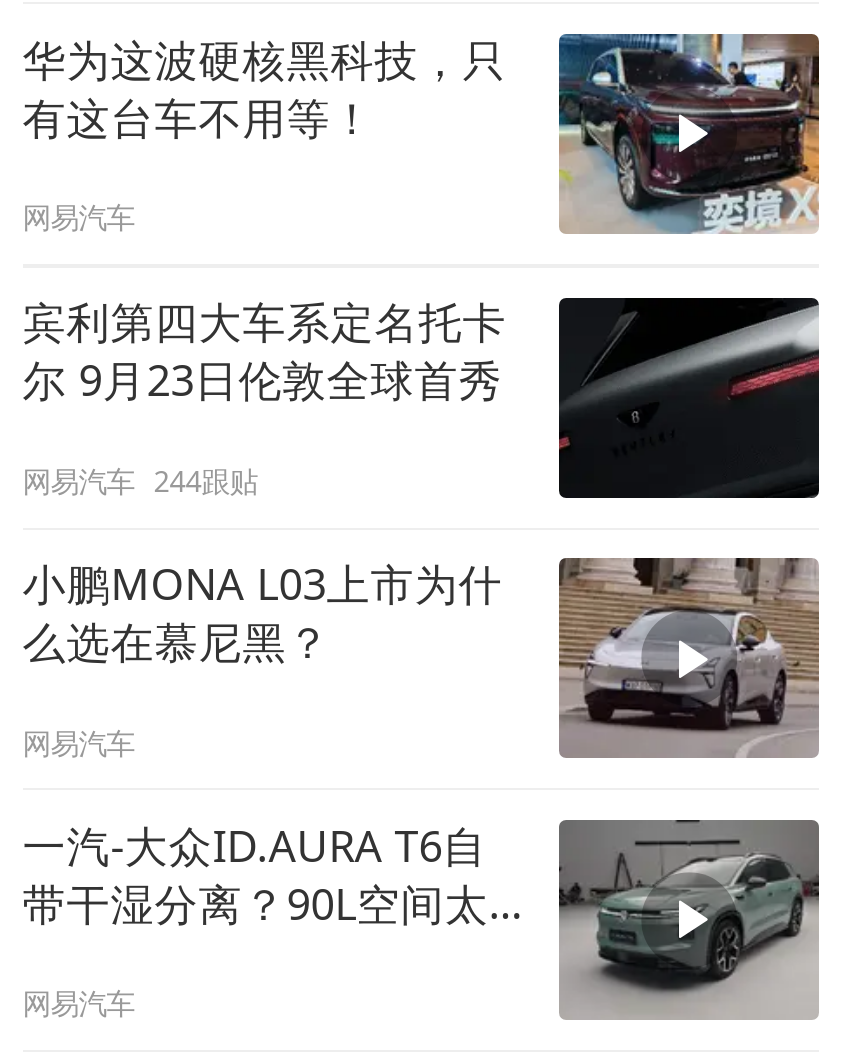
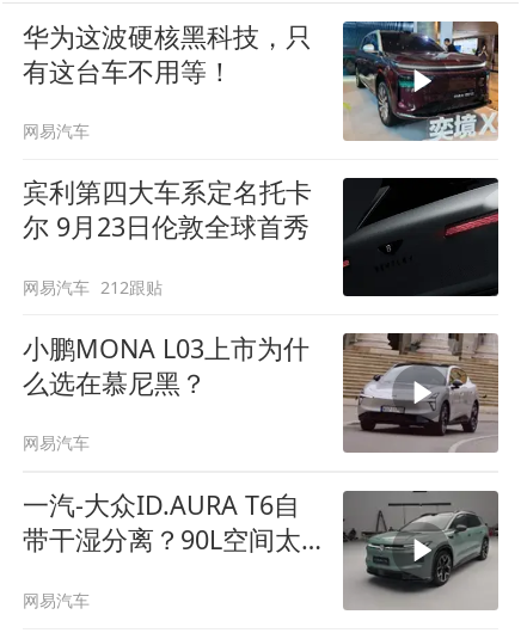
[22,461,258,499] 网易汽车 244跟贴 -> [22,276,163,298] 网易汽车 212跟贴

